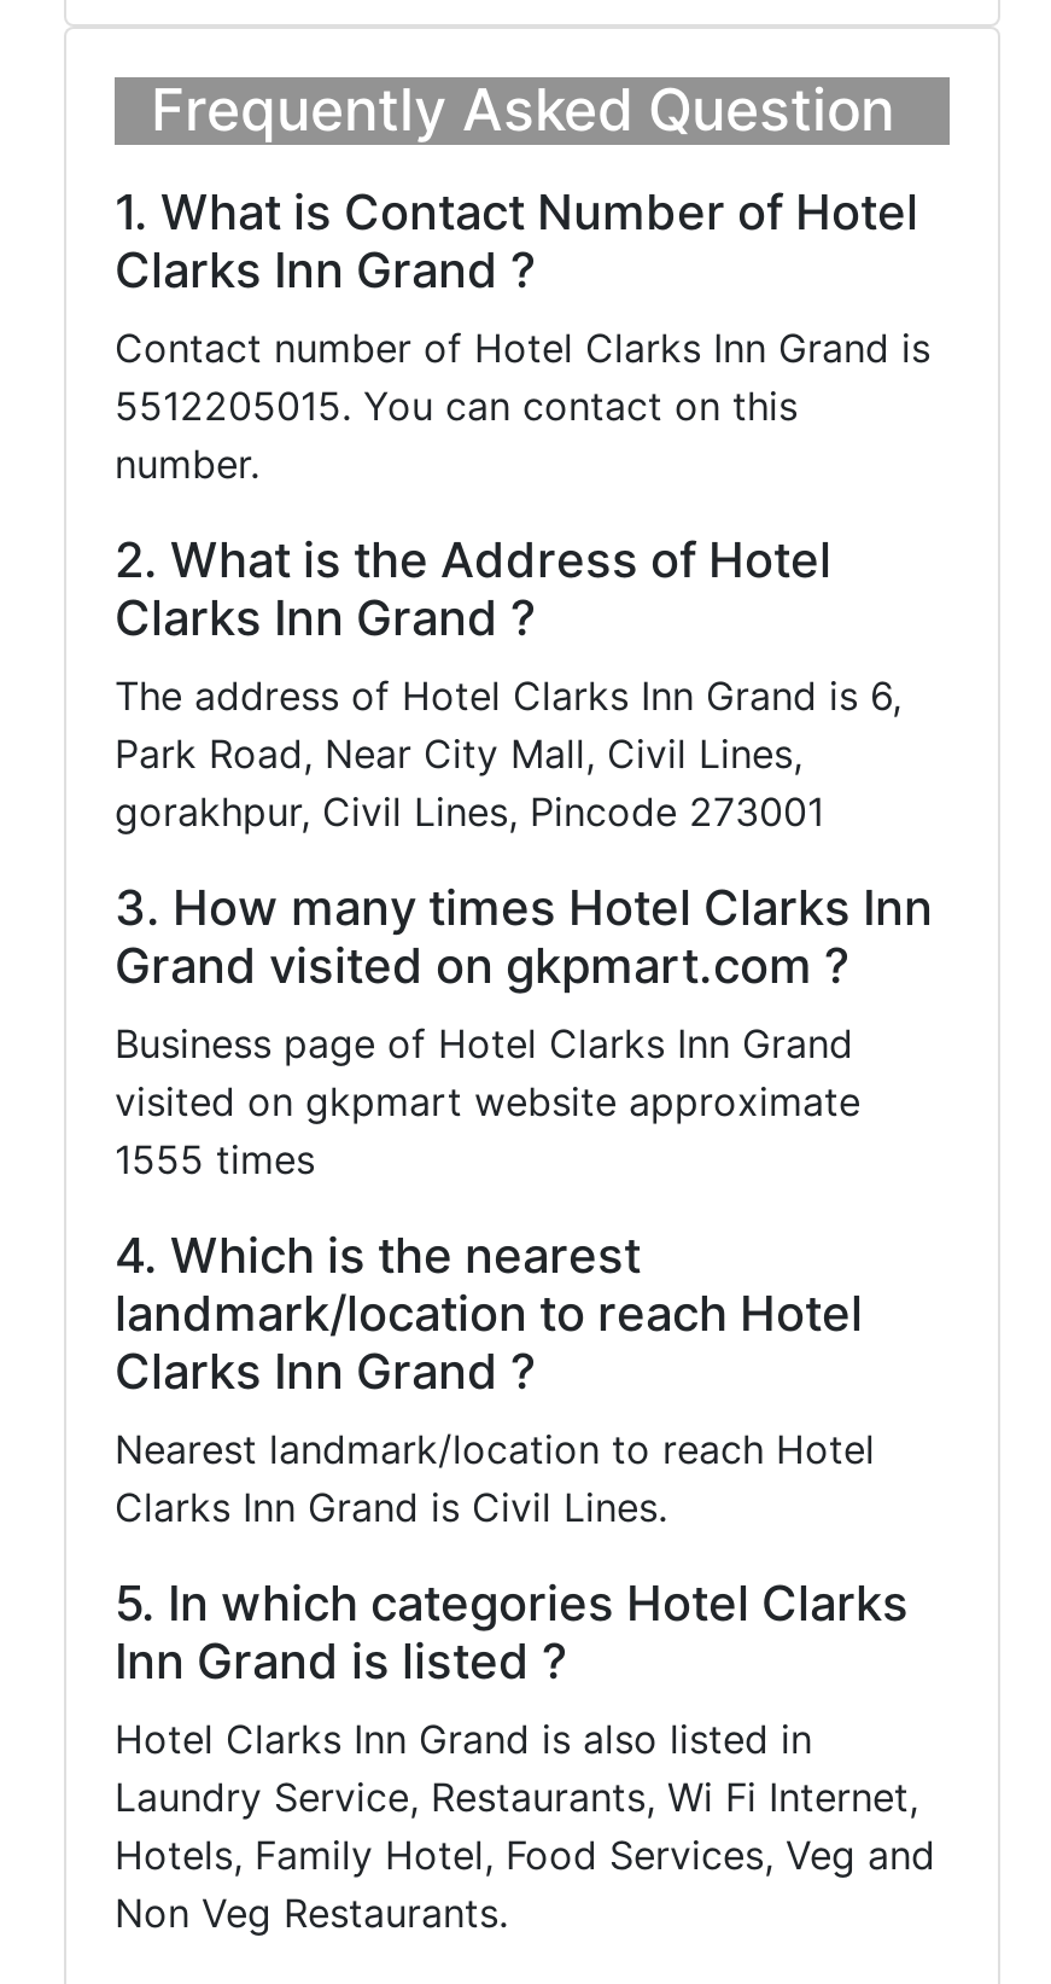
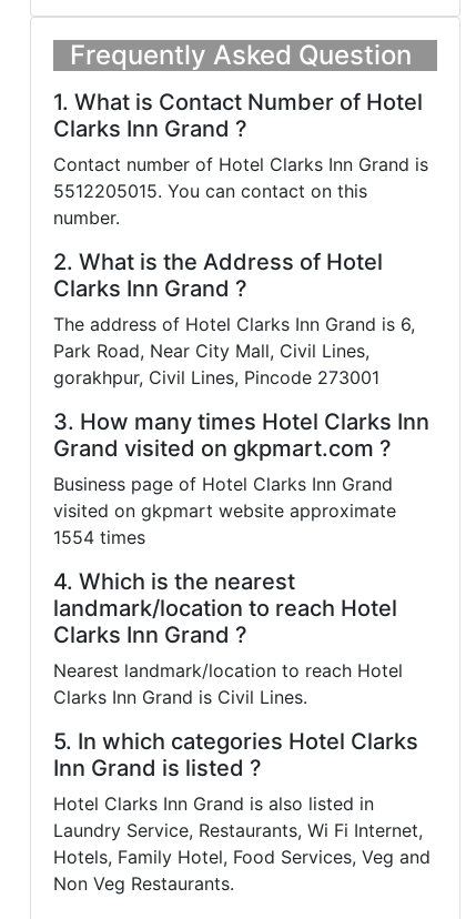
[115,1135,315,1183] 1555 times -> [53,526,145,548] 1554 times

